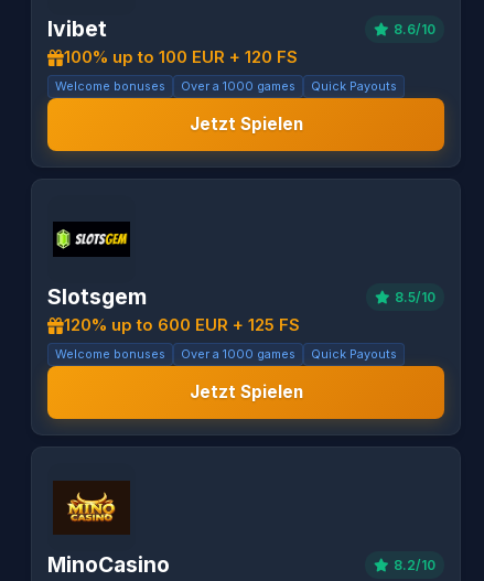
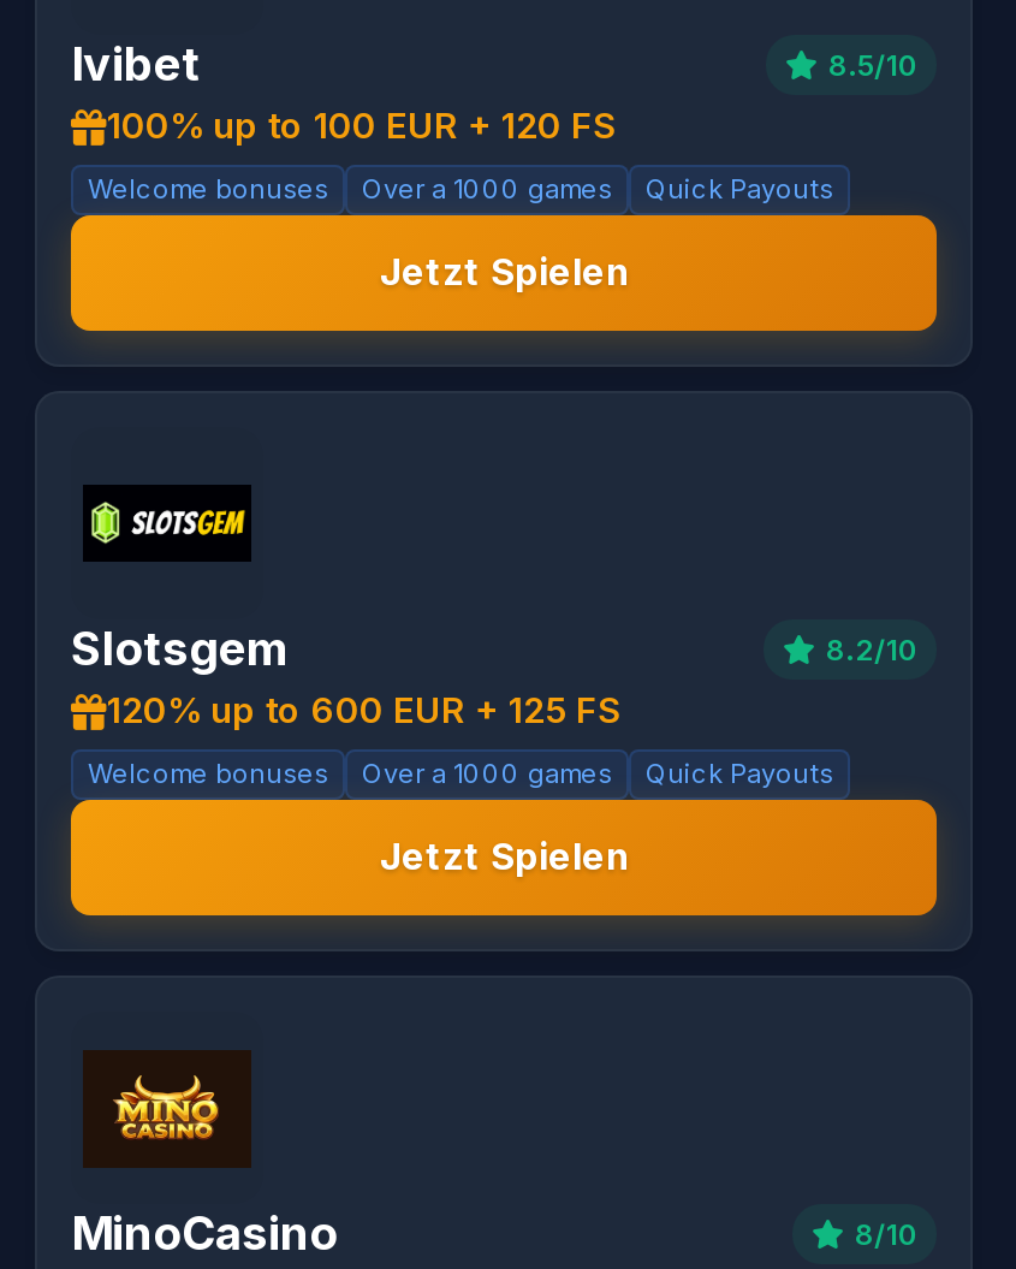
[394,21,435,37] 8.6/10 -> [828,47,917,83] 8.5/10
[395,289,435,305] 8.5/10 -> [826,631,917,668] 8.2/10
[394,557,435,573] 8.2/10 -> [855,1216,917,1252] 8/10

